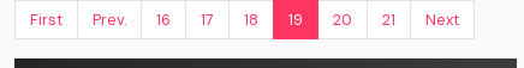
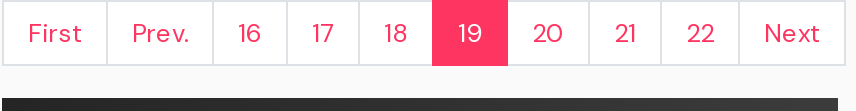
none -> [686,15,714,49] 22

